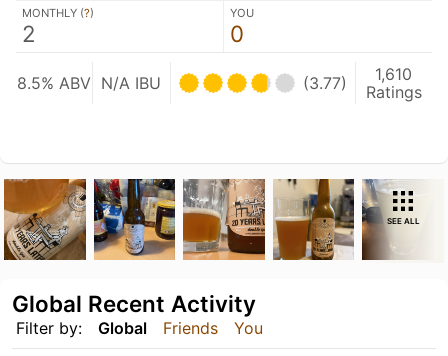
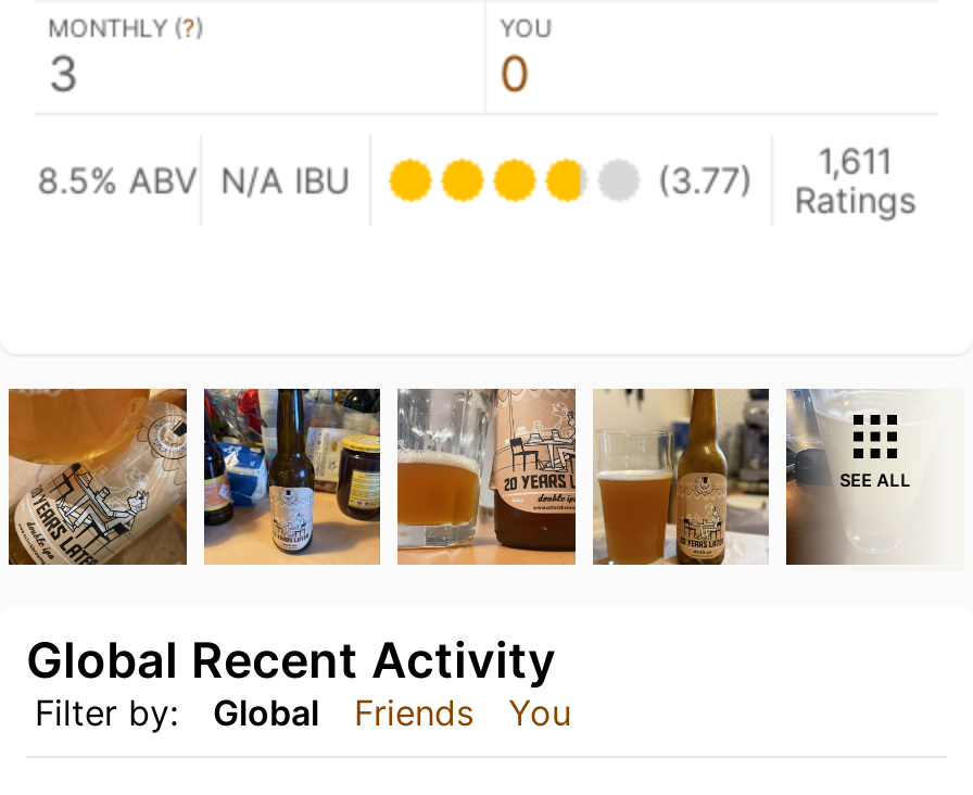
[22,20,36,47] 2 -> [48,43,78,102] 3
[303,64,422,102] (3.77) Ratings 1,610 -> [657,139,916,221] (3.77) Ratings 1,611

